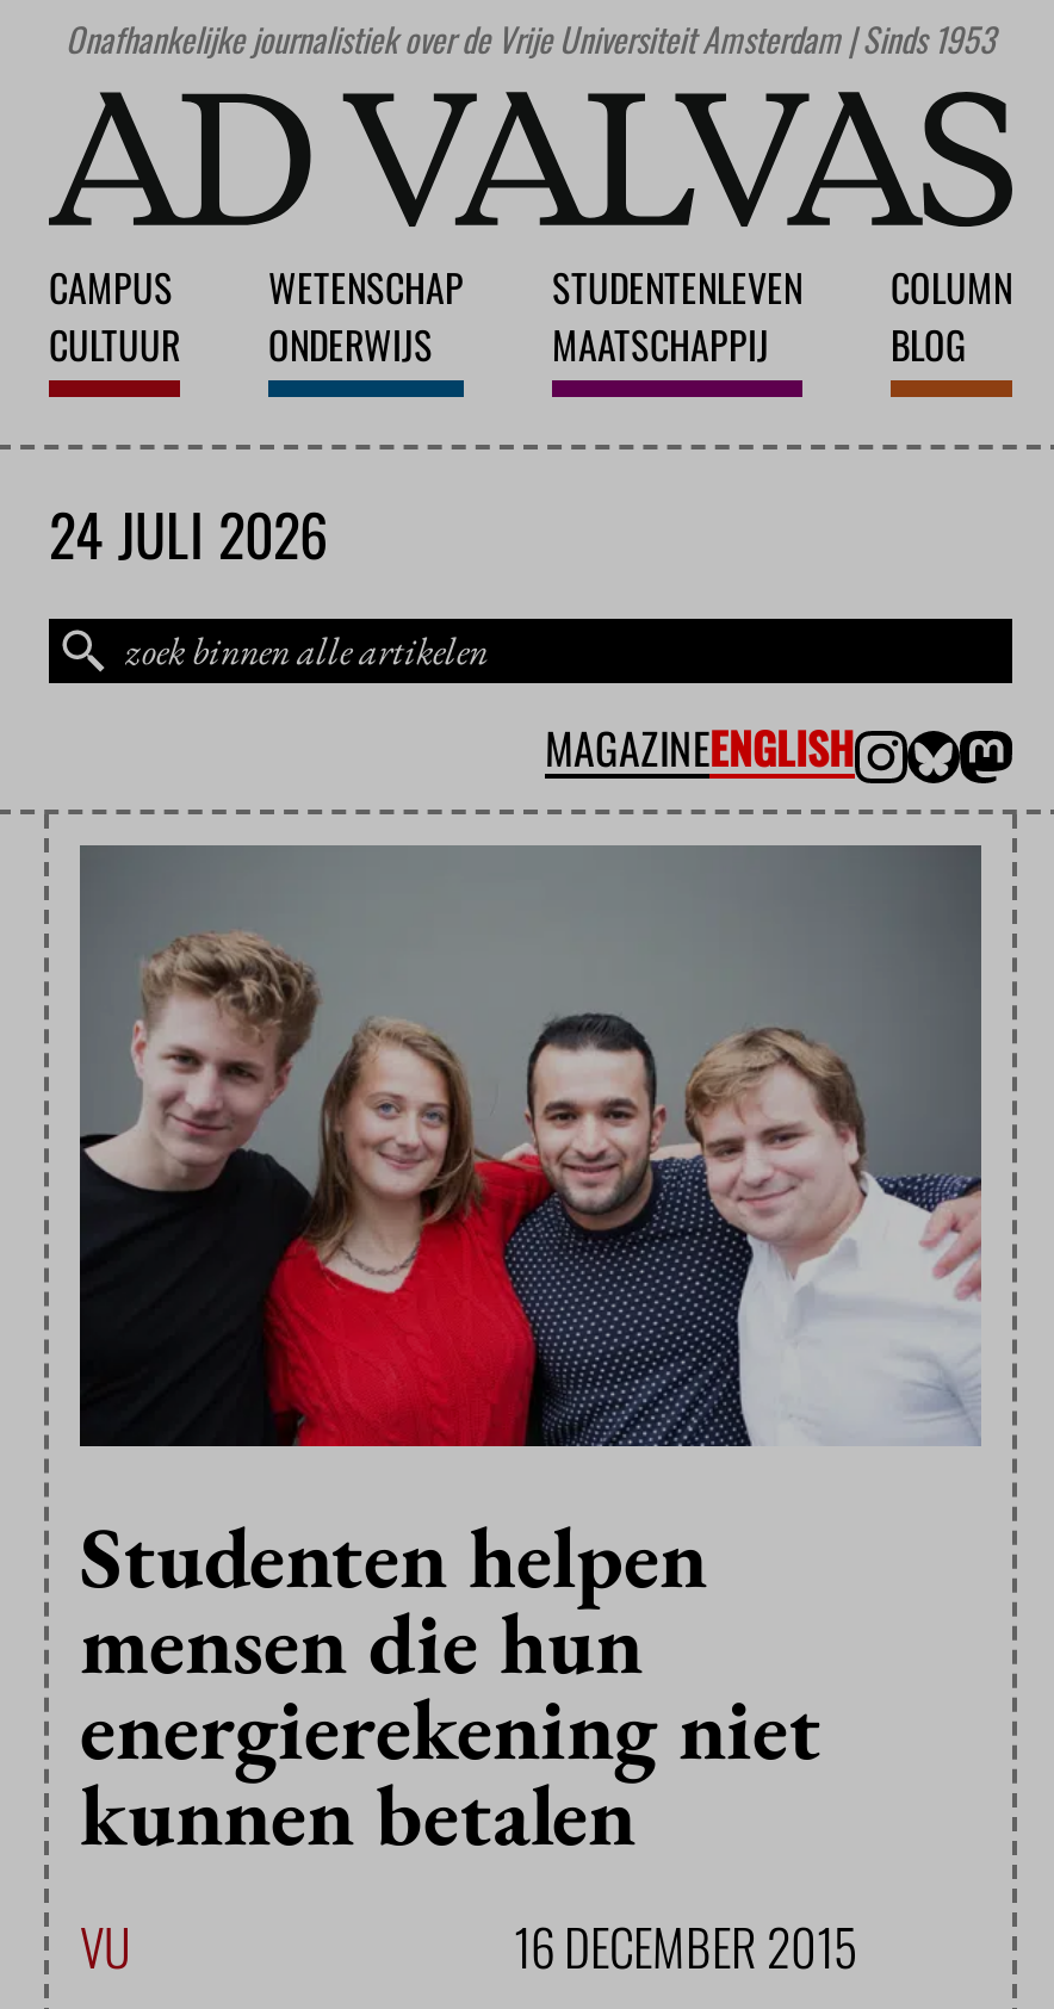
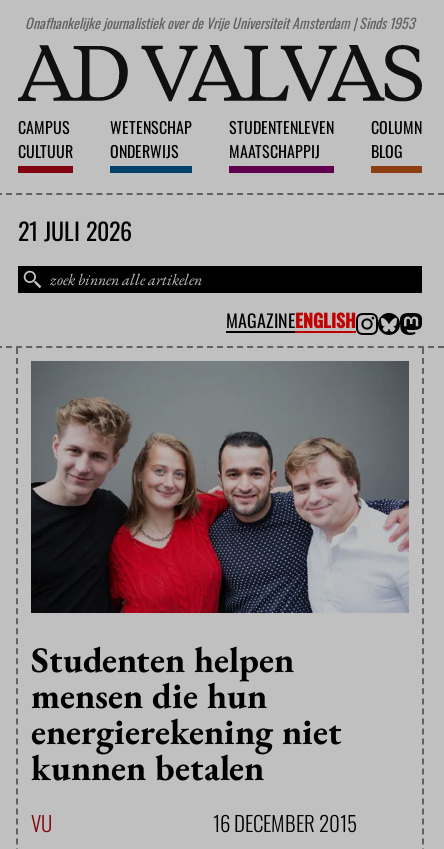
[49,491,328,577] 24 JULI 2026 -> [18,212,132,248] 21 JULI 2026

